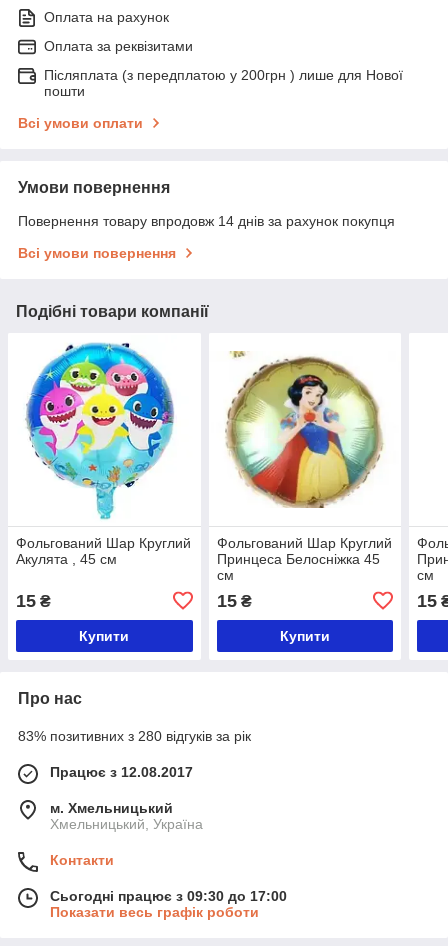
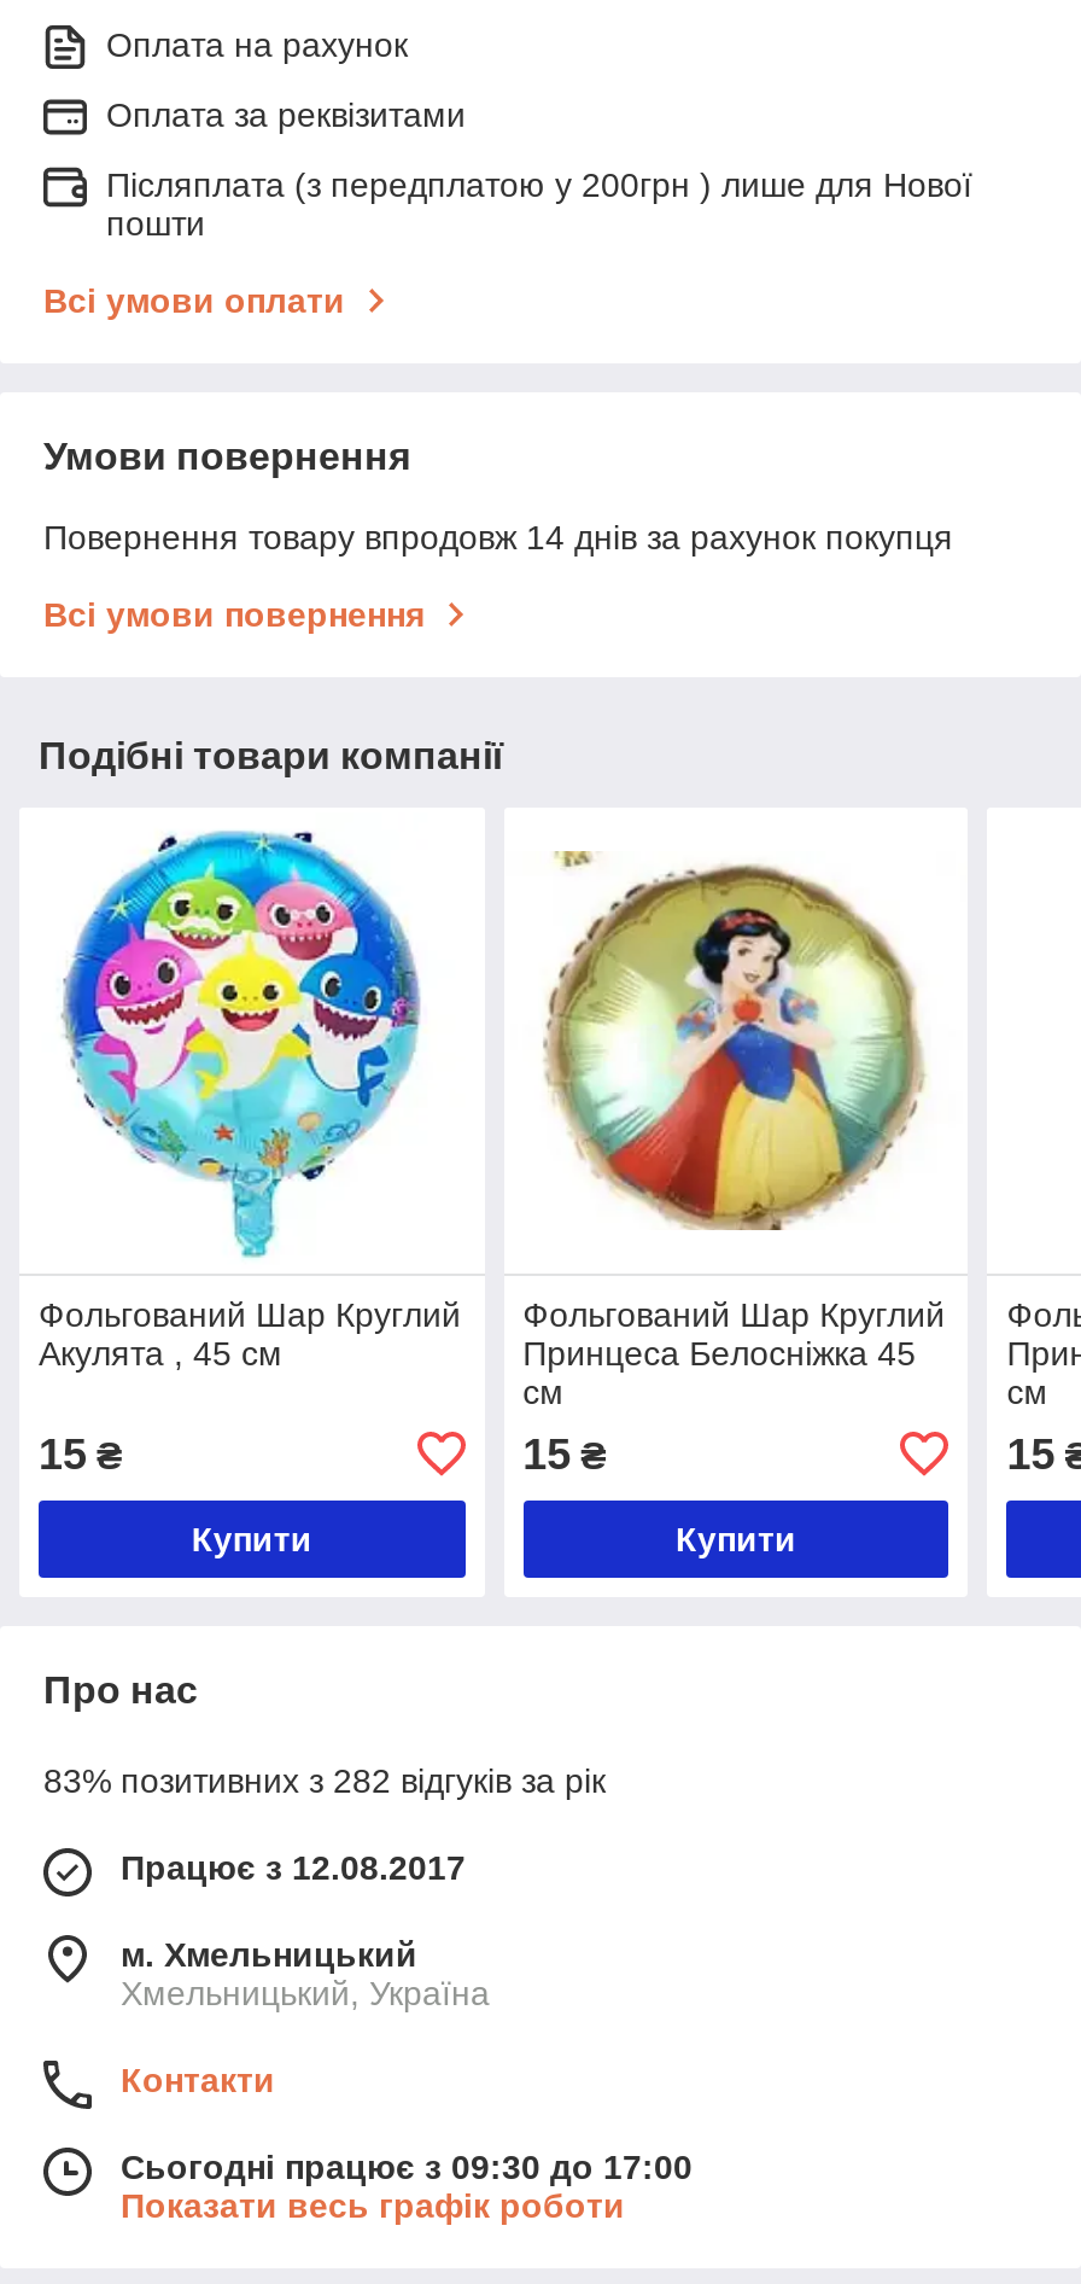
[18,728,251,744] 83% позитивних з 280 відгуків за рік -> [43,1761,606,1799] 83% позитивних з 282 відгуків за рік

